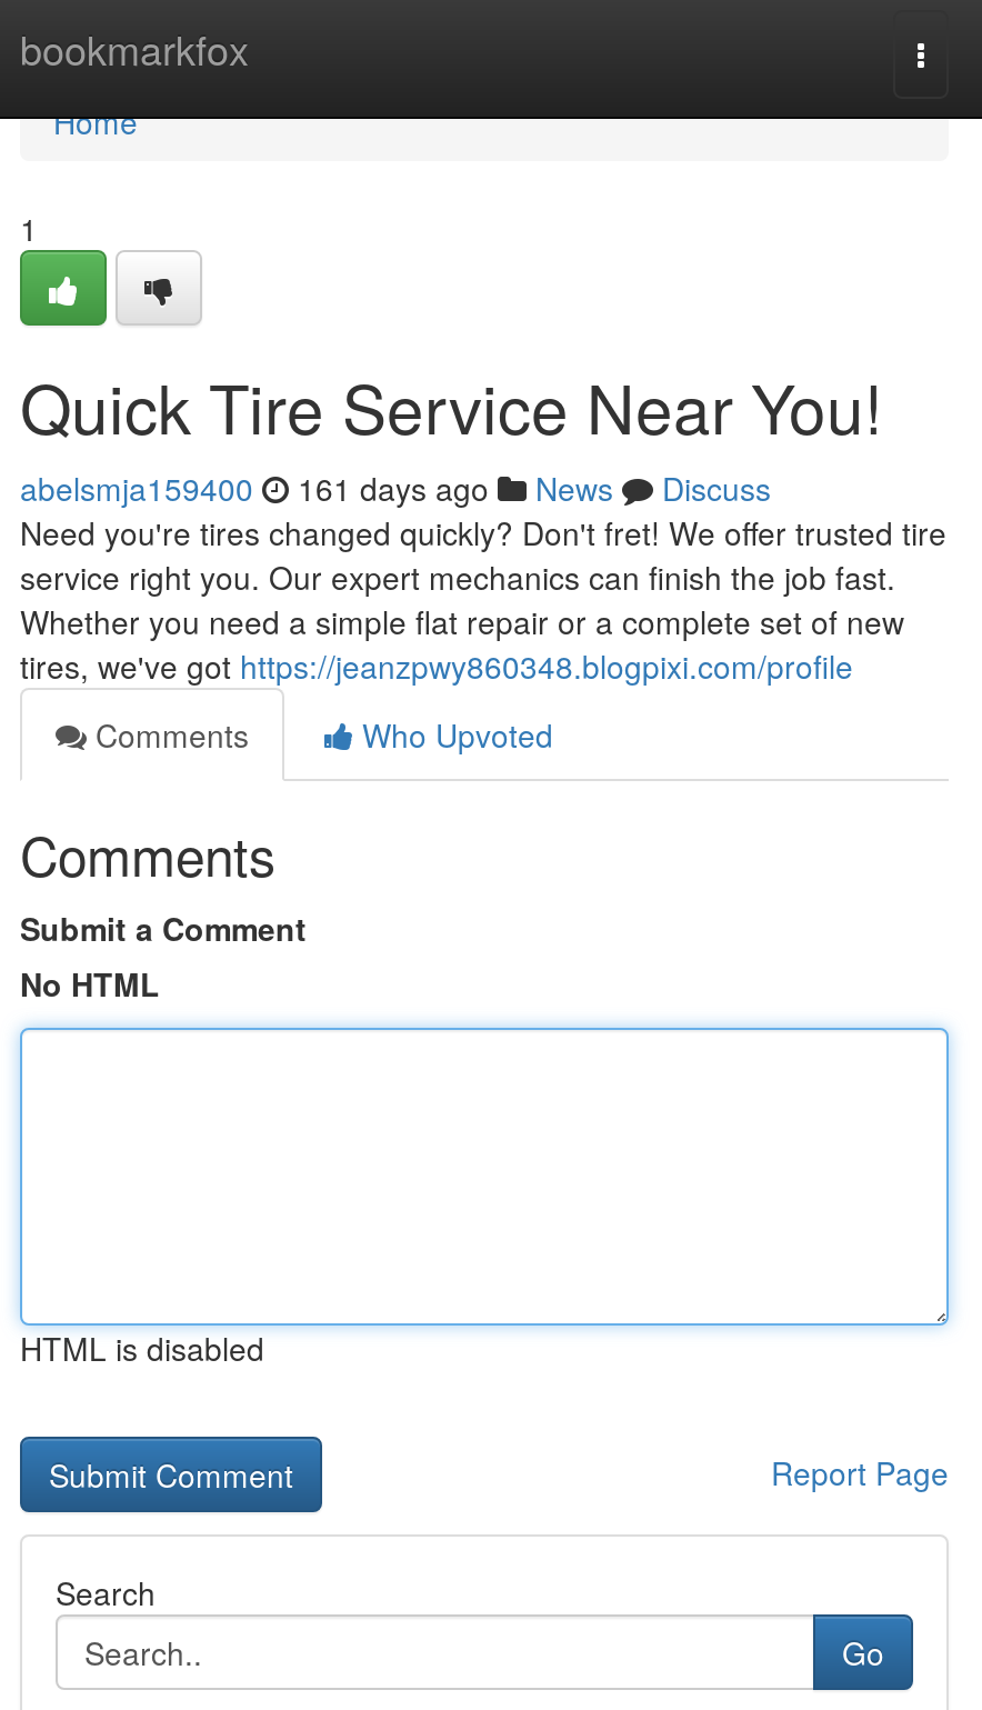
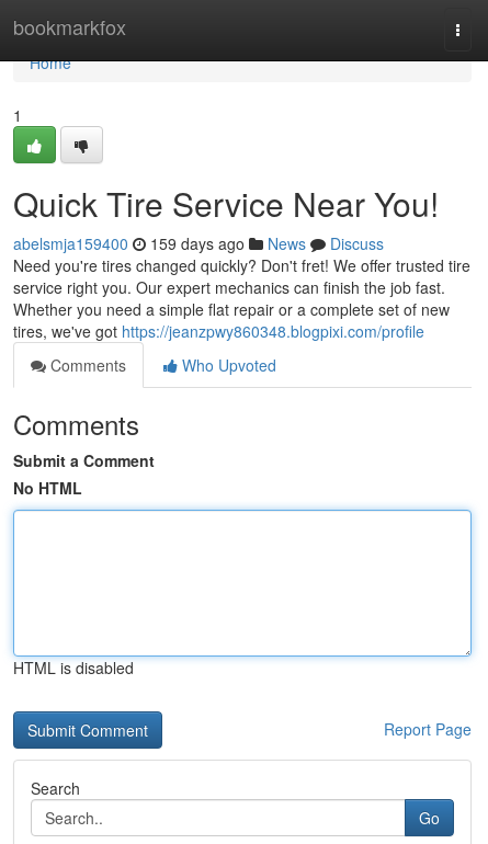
[20,466,771,510] abelsmja159400 161 days ago News Discuss -> [13,232,384,254] abelsmja159400 159 days ago News Discuss

